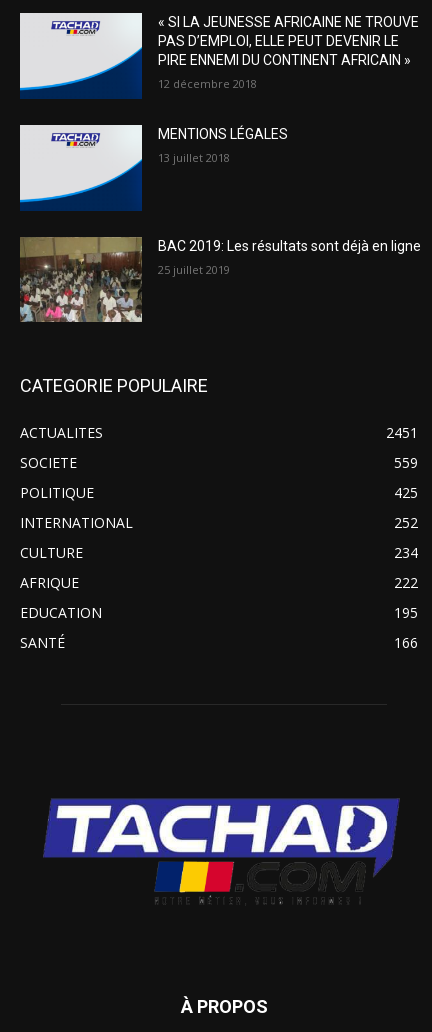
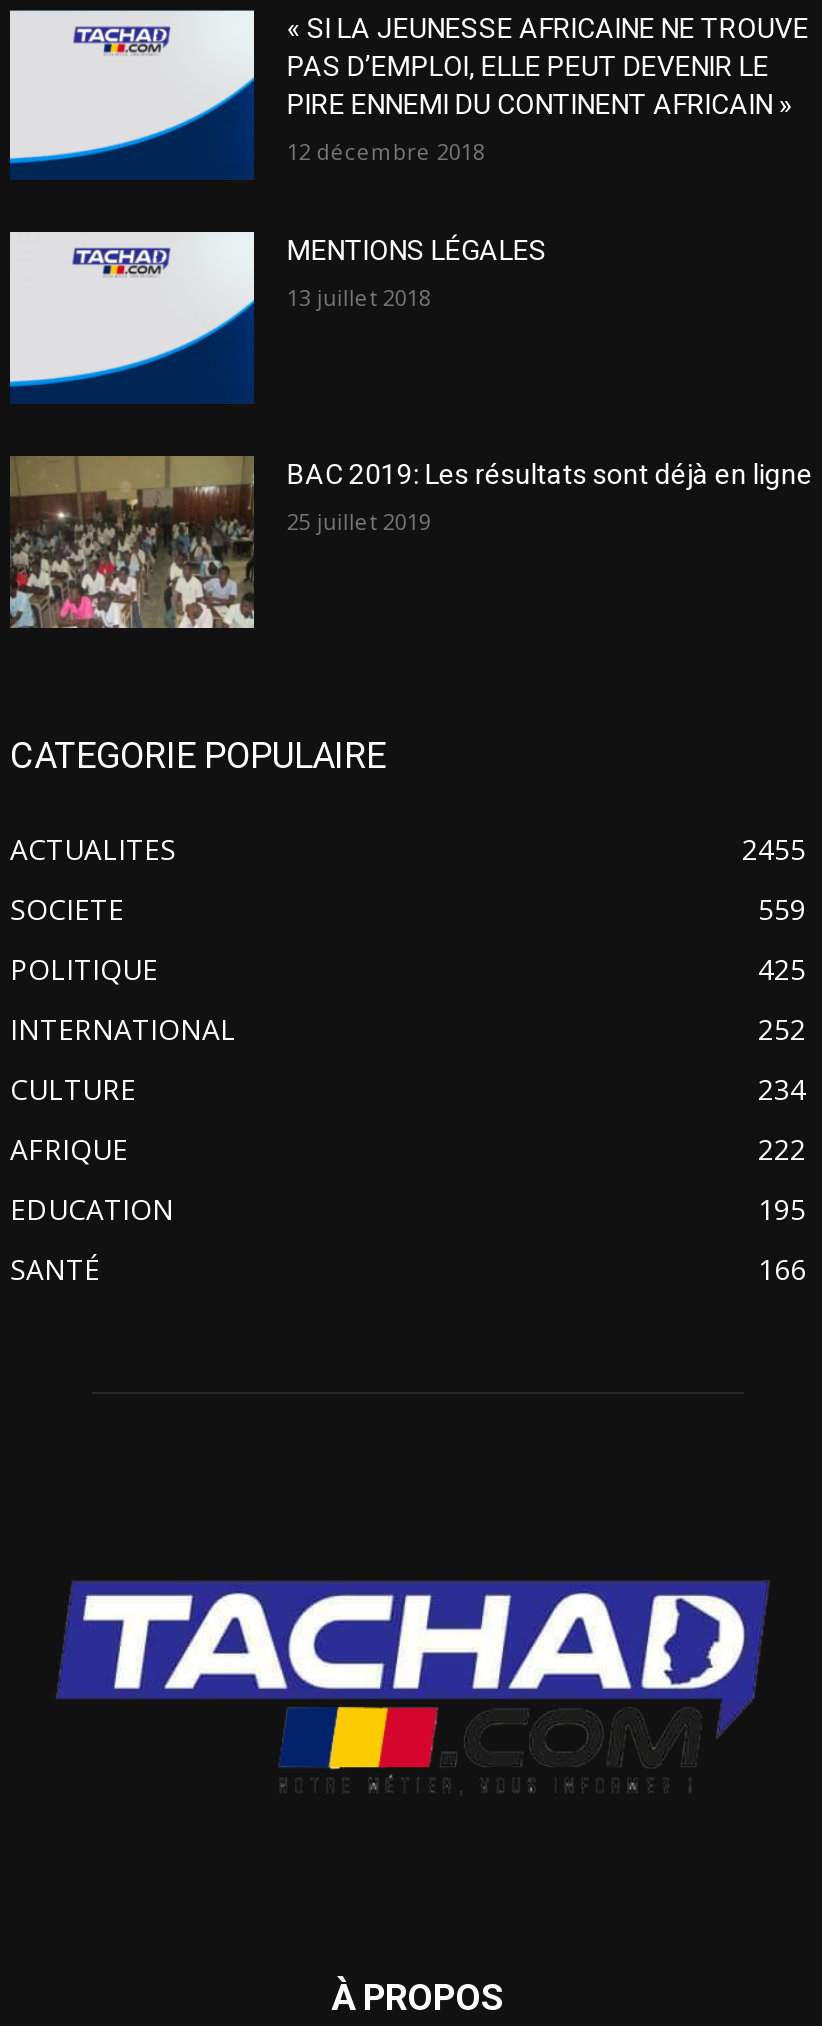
[386,423,418,442] 2451 -> [742,830,806,868] 2455

